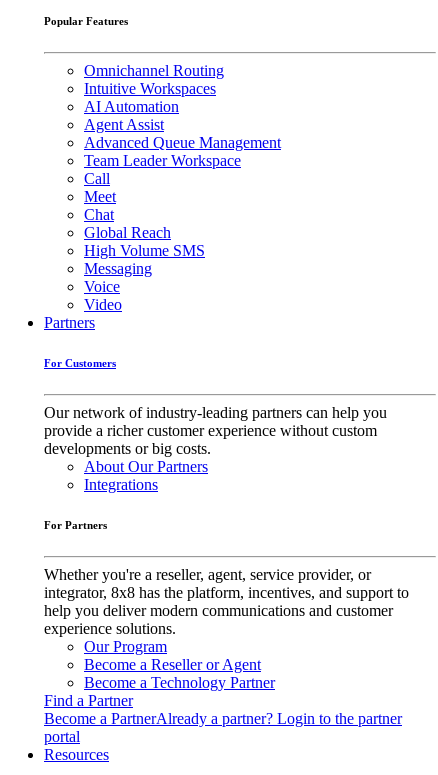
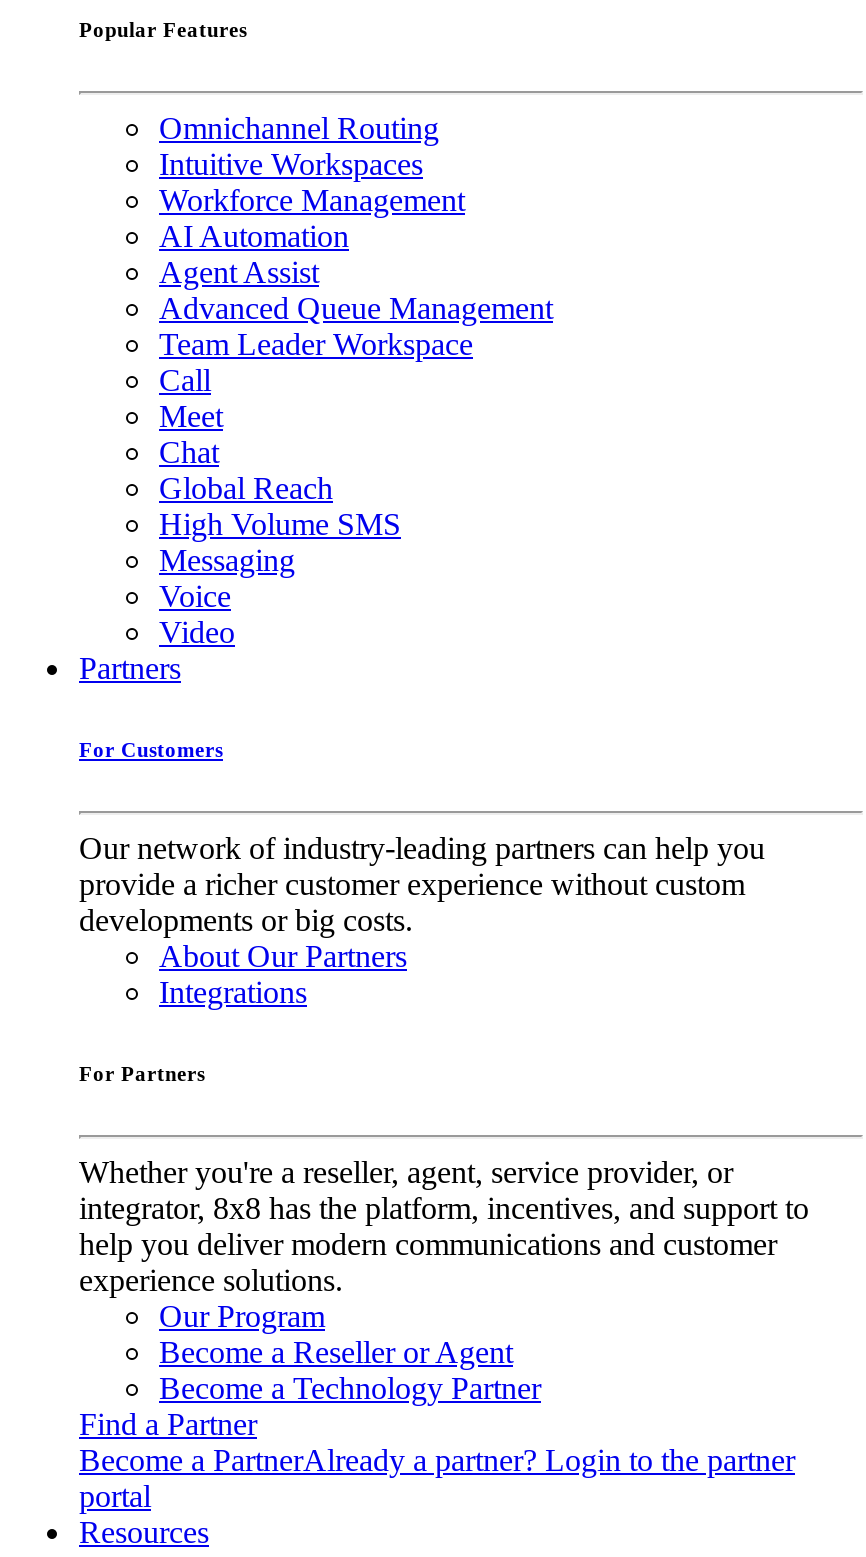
none -> [159,182,465,216] Workforce Management

